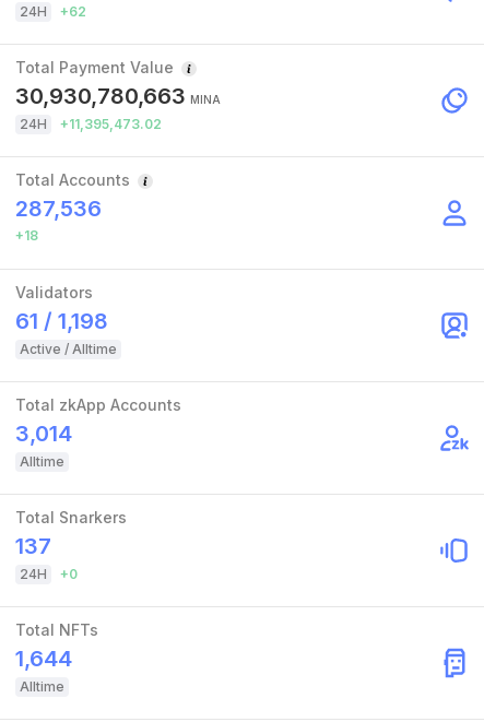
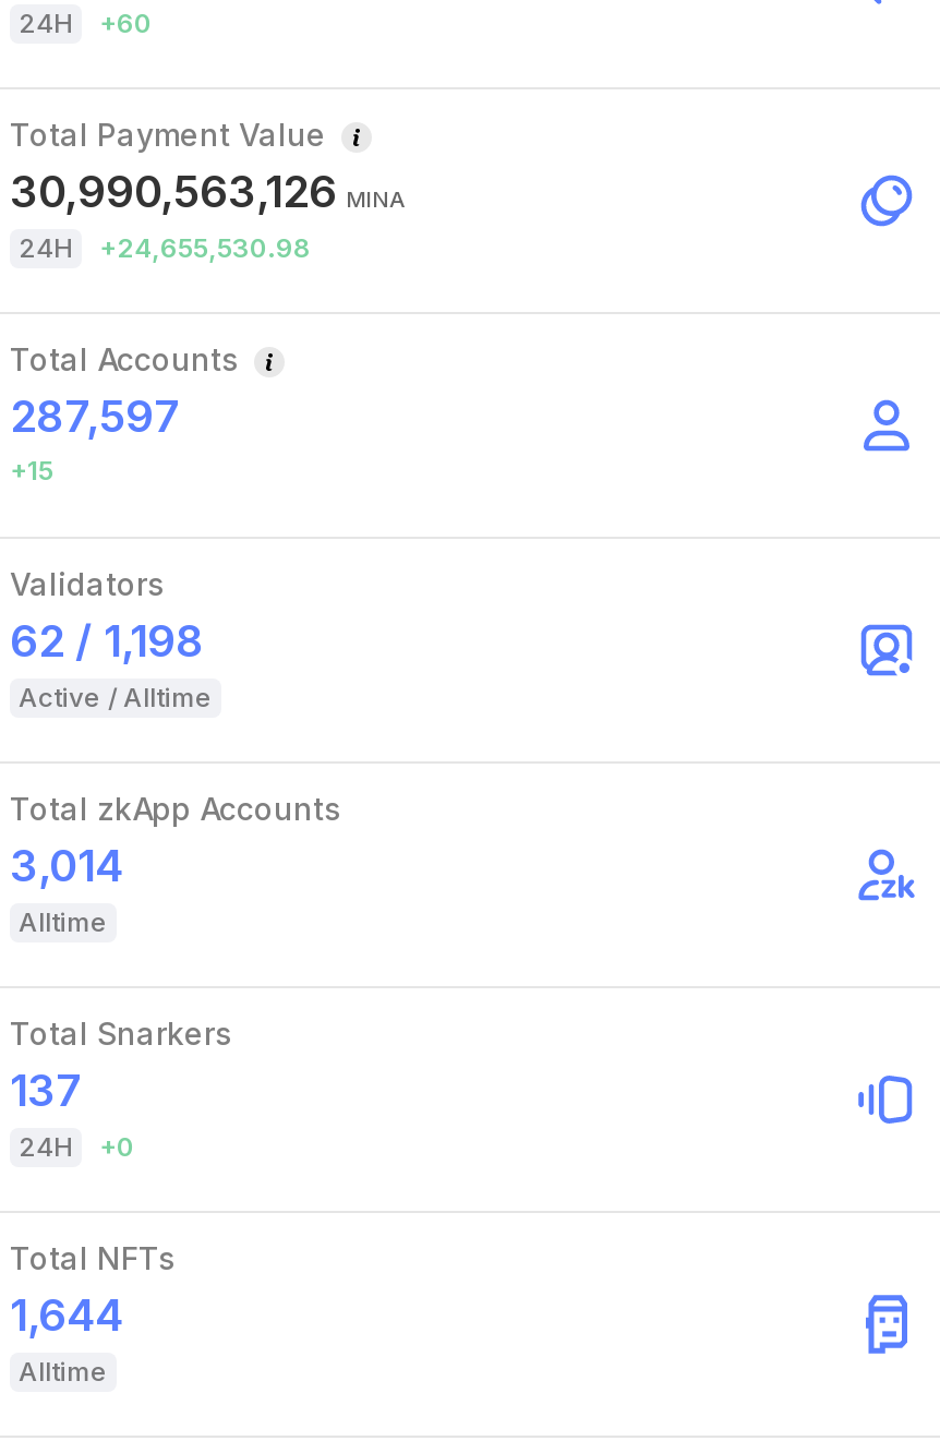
[20,3,86,20] 24H +62 -> [19,7,152,39] 24H +60
[15,83,221,109] 30,930,780,663 MINA -> [10,166,407,218] 30,990,563,126 MINA
[20,116,162,132] 24H +11,395,473.02 -> [19,231,311,264] 24H +24,655,530.98
[15,196,102,222] 287,536 -> [10,391,180,443] 287,597
[15,227,38,244] +18 -> [10,454,53,487] +15
[15,308,108,334] 61 / 1,198 -> [10,615,204,668] 62 / 1,198

